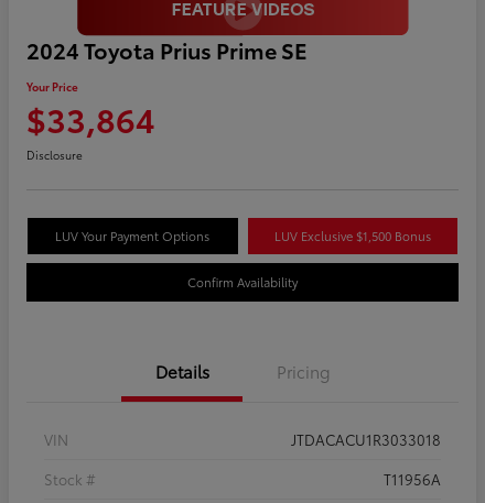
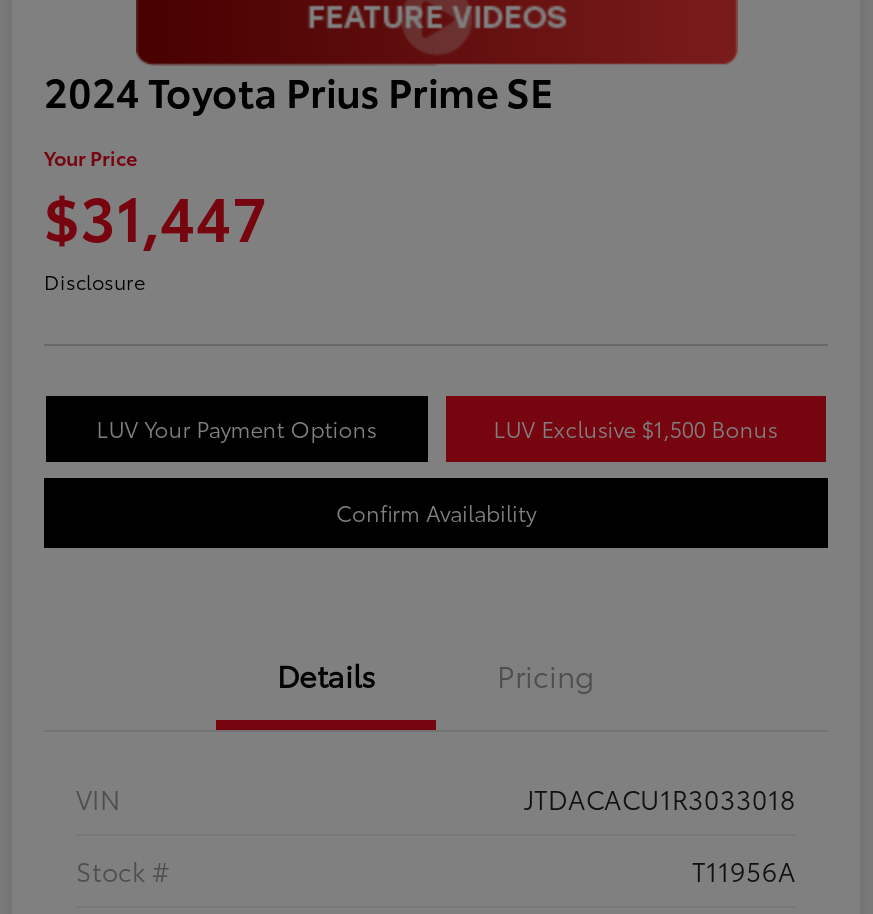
[26,95,155,143] $33,864 -> [44,173,268,259] $31,447

